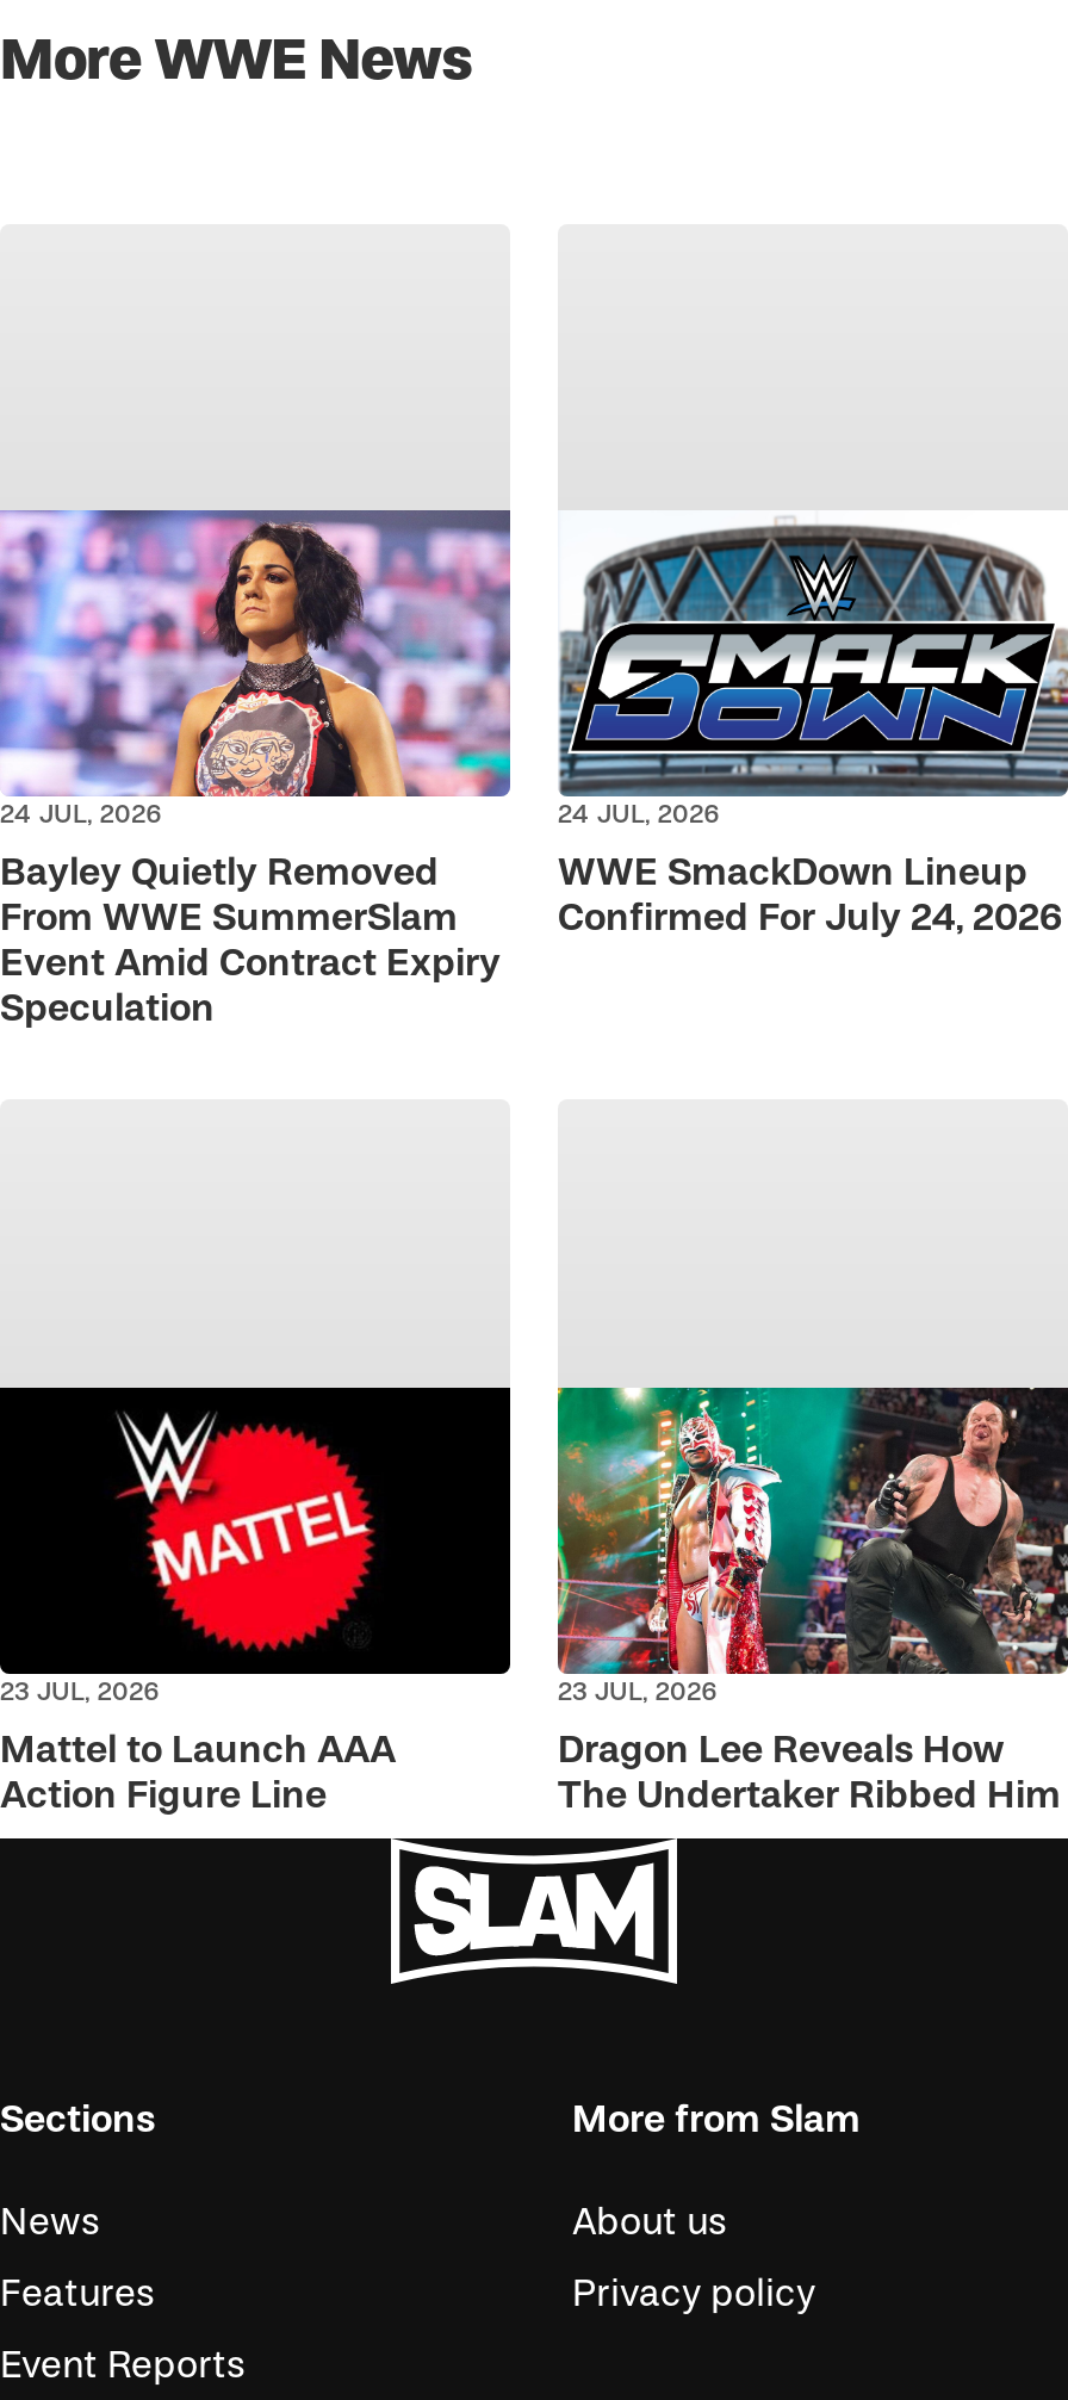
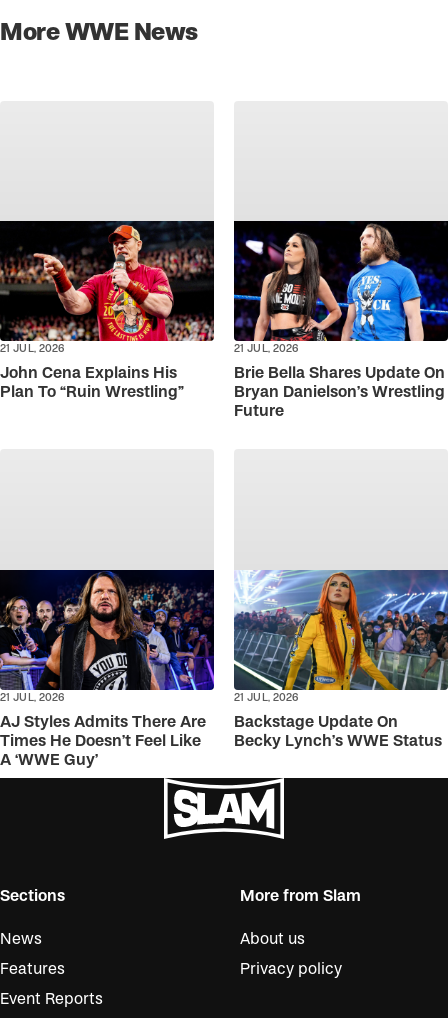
[0,508,513,831] [image] | 24 JUL, 2026 -> [0,220,215,355] [image] | 21 JUL, 2026
[558,510,1061,831] [image] | 24 JUL, 2026 -> [233,220,445,355] [image] | 21 JUL, 2026
[0,852,501,1031] Bayley Quietly Removed | From WWE SummerSlam | Event Amid Contract Expiry | Speculation -> [0,364,184,401] John Cena Explains His | Plan To “Ruin Wrestling”
[558,852,1063,940] WWE SmackDown Lineup | Confirmed For July 24, 2026 -> [234,364,445,420] Brie Bella Shares Update On | Bryan Danielson’s Wrestling | Future
[0,1342,513,1707] [image] | 23 JUL, 2026 -> [0,569,215,706] [image] | 21 JUL, 2026
[555,1342,1061,1707] [image] | 23 JUL, 2026 -> [233,569,445,709] [image] | 21 JUL, 2026
[0,1729,396,1817] Mattel to Launch AAA | Action Figure Line -> [0,713,206,769] AJ Styles Admits There Are | Times He Doesn’t Feel Like | A ‘WWE Guy’
[558,1729,1061,1817] Dragon Lee Reveals How | The Undertaker Ribbed Him -> [234,713,442,750] Backstage Update On | Becky Lynch’s WWE Status

